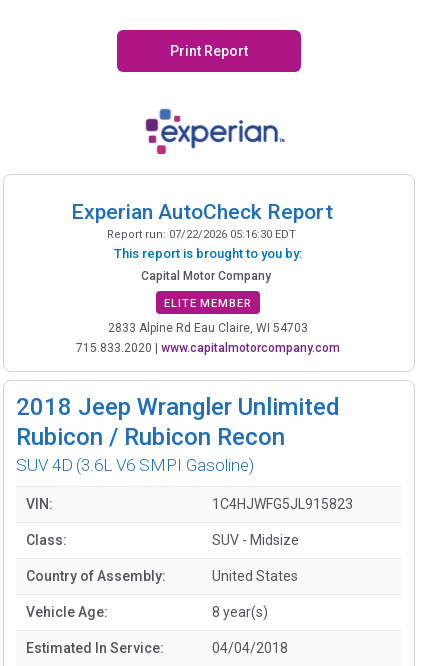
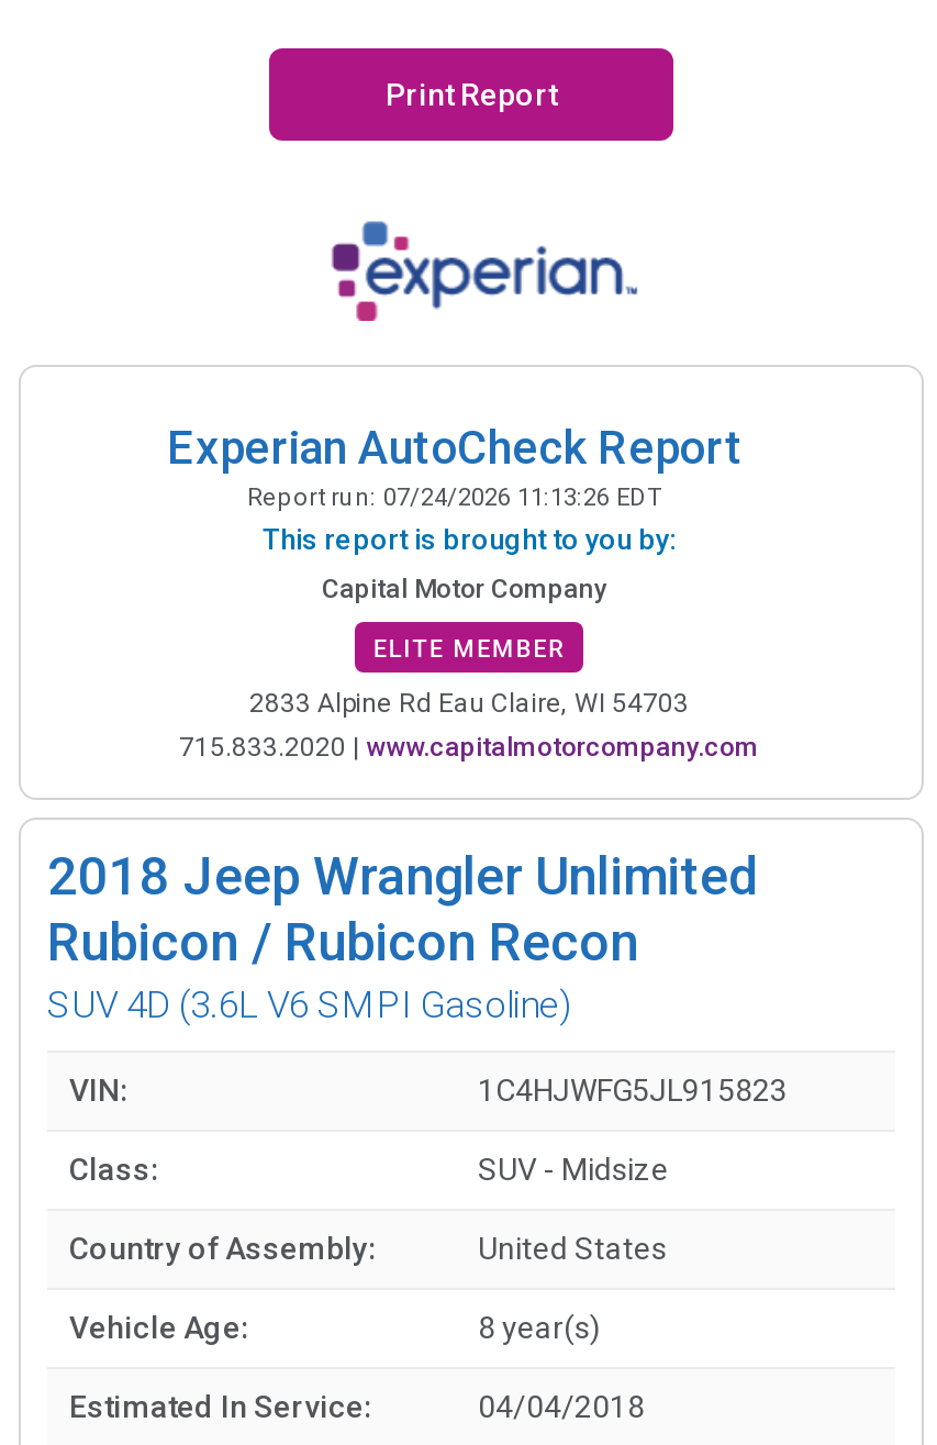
[107,228,296,241] Report run: 07/22/2026 05:16:30 EDT -> [247,483,662,511] Report run: 07/24/2026 11:13:26 EDT

